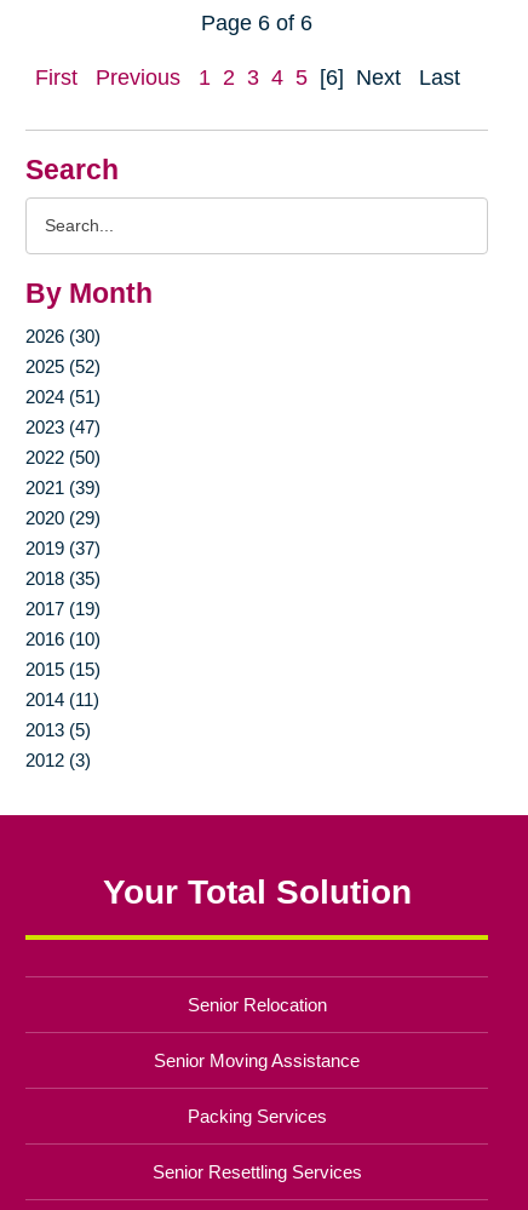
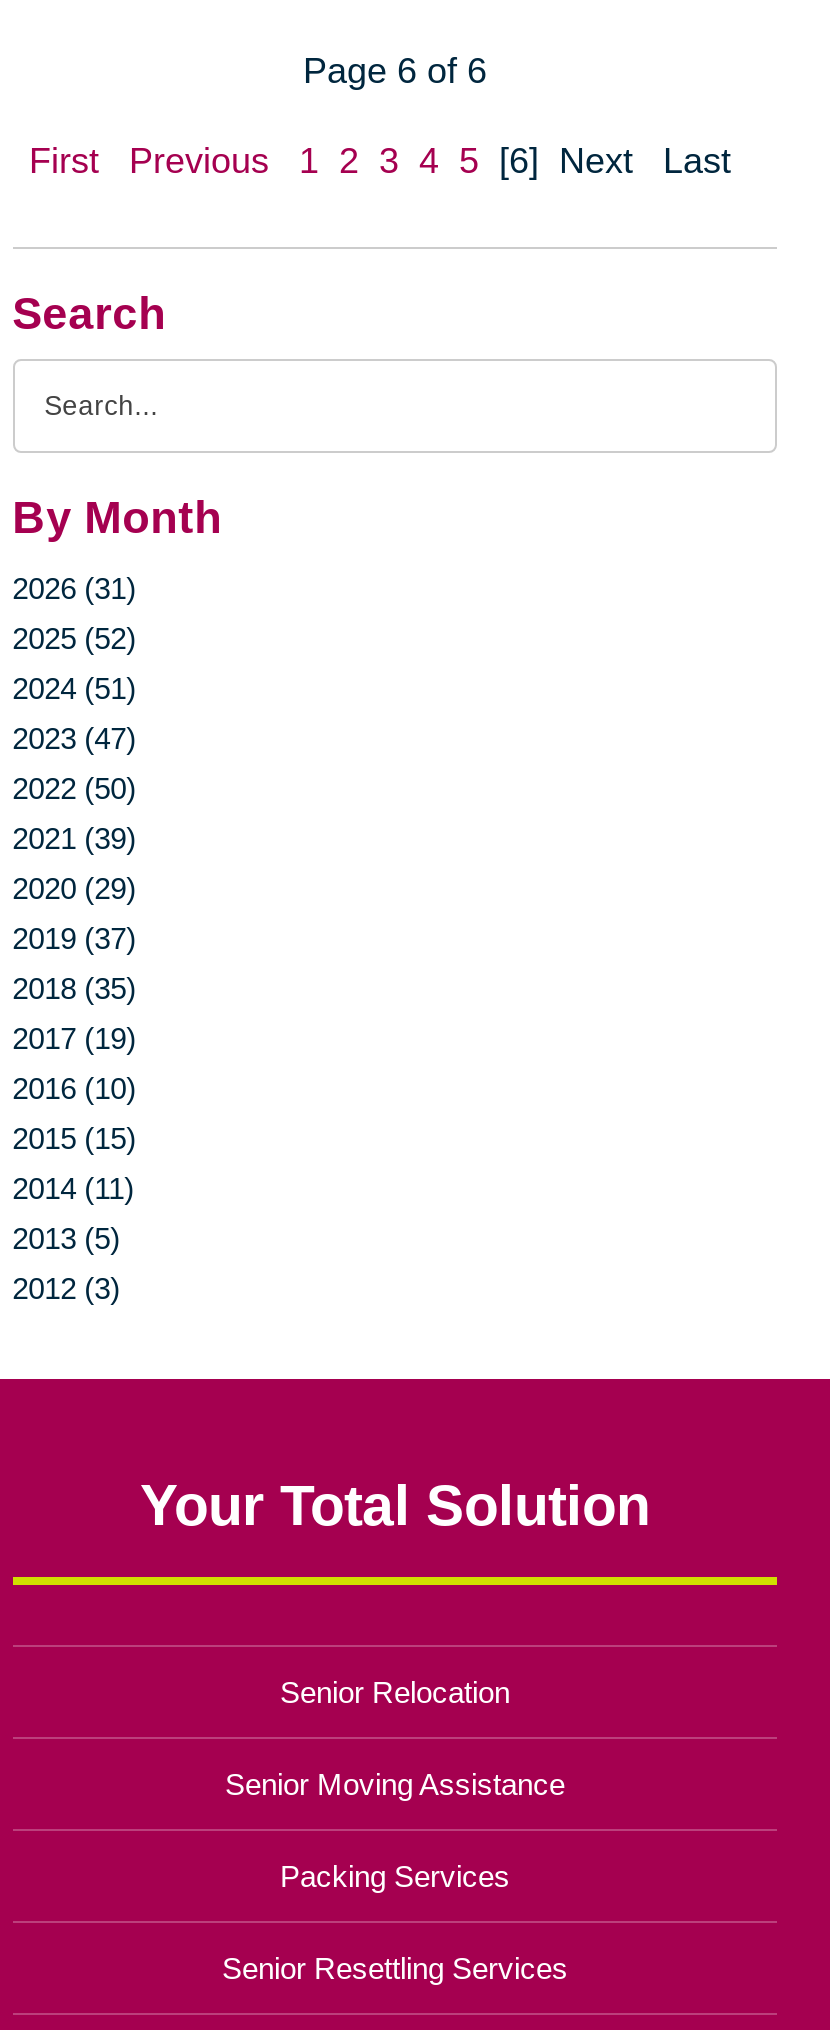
[25,326,100,346] 2026 (30) -> [12,571,136,605] 2026 (31)

